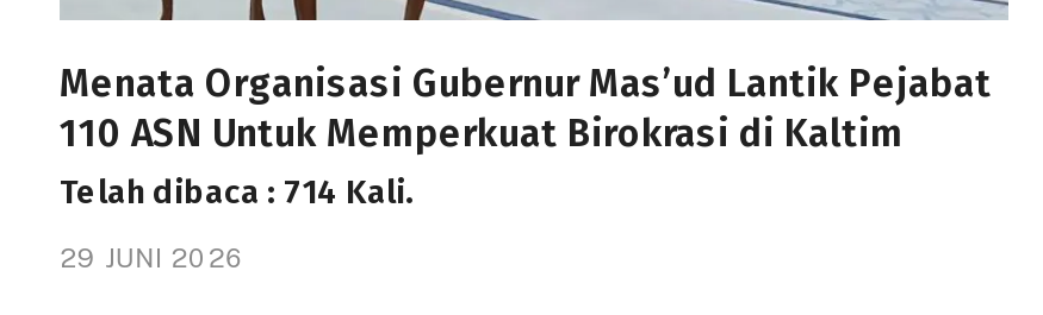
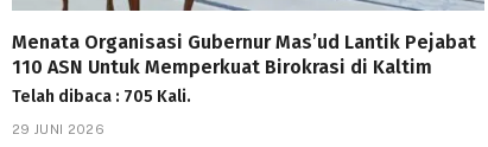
[60,173,415,213] Telah dibaca : 714 Kali. -> [12,86,191,106] Telah dibaca : 705 Kali.

